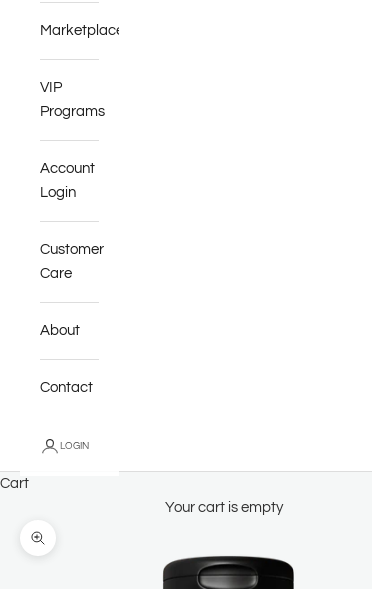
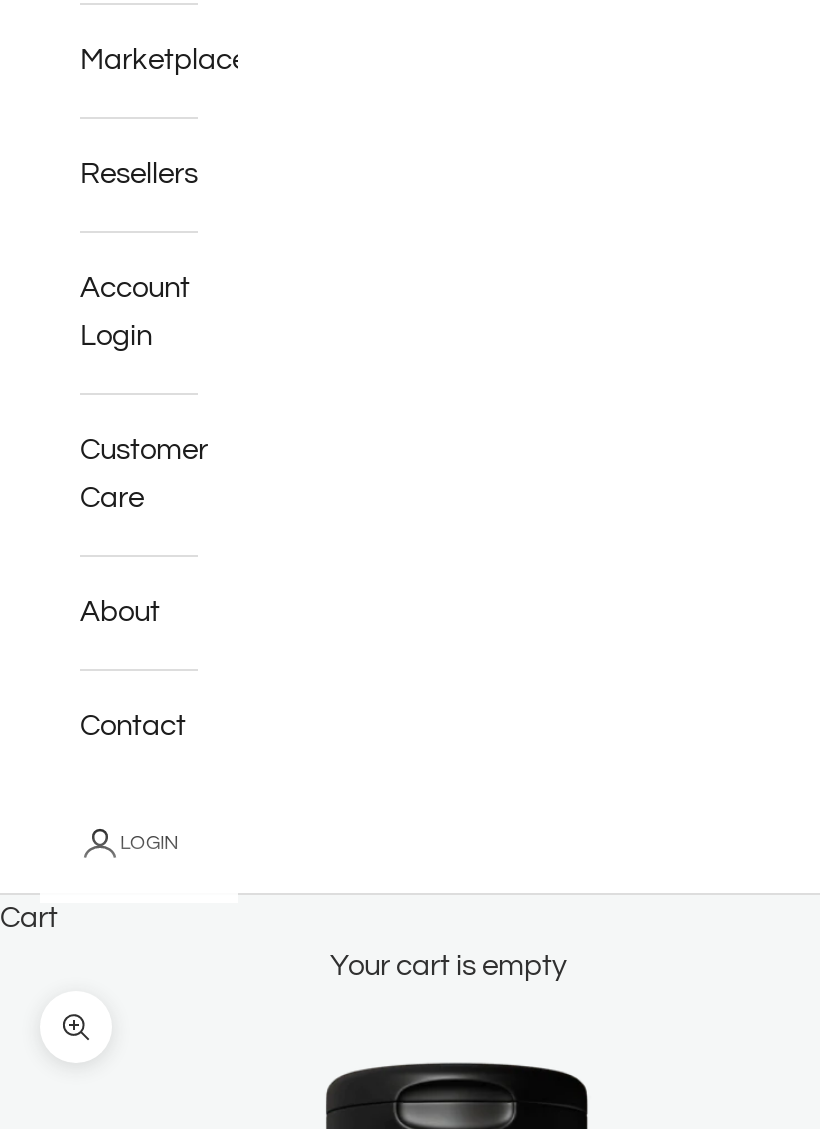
[40,80,105,119] VIP | Programs -> [80,158,198,188] Resellers

